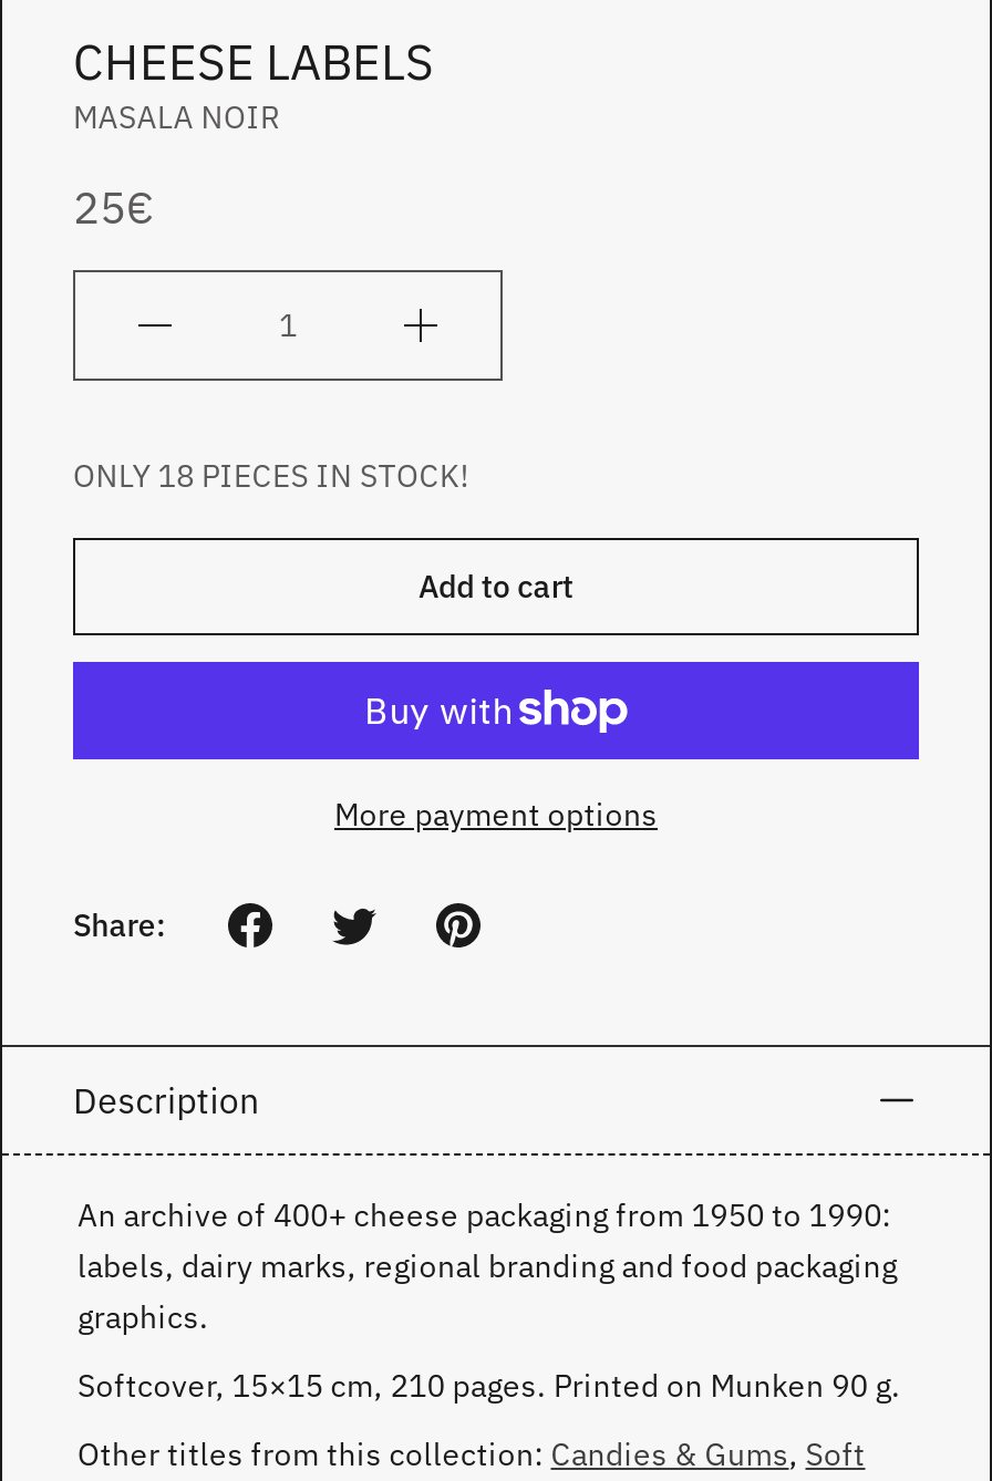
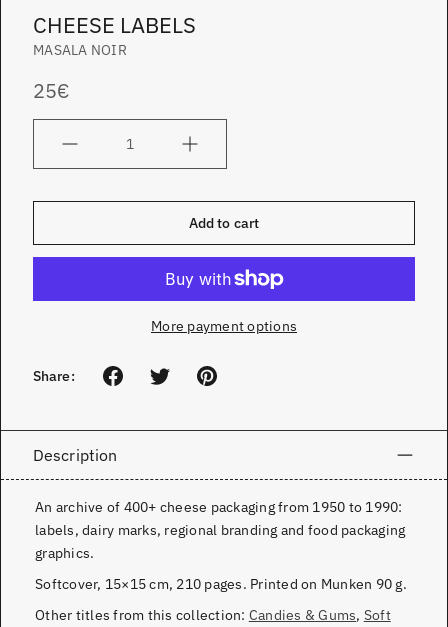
[73,456,469,496] ONLY 18 PIECES IN STOCK! -> none

